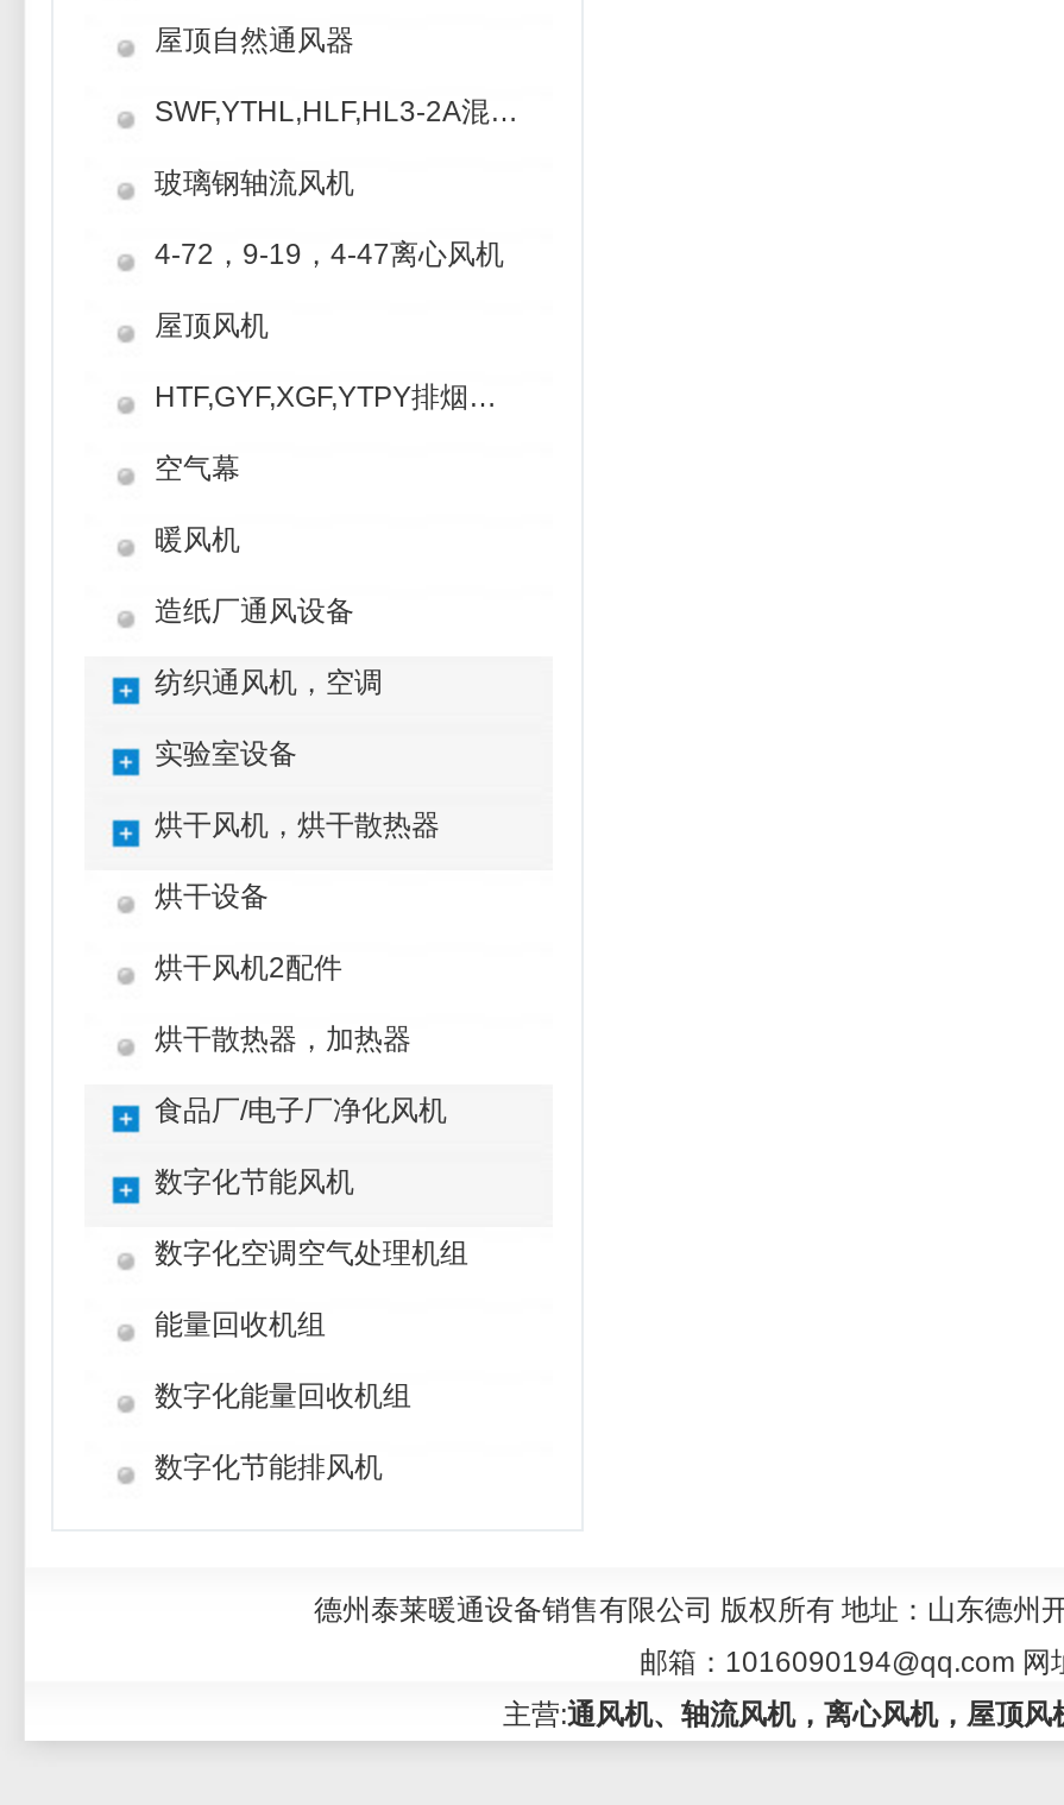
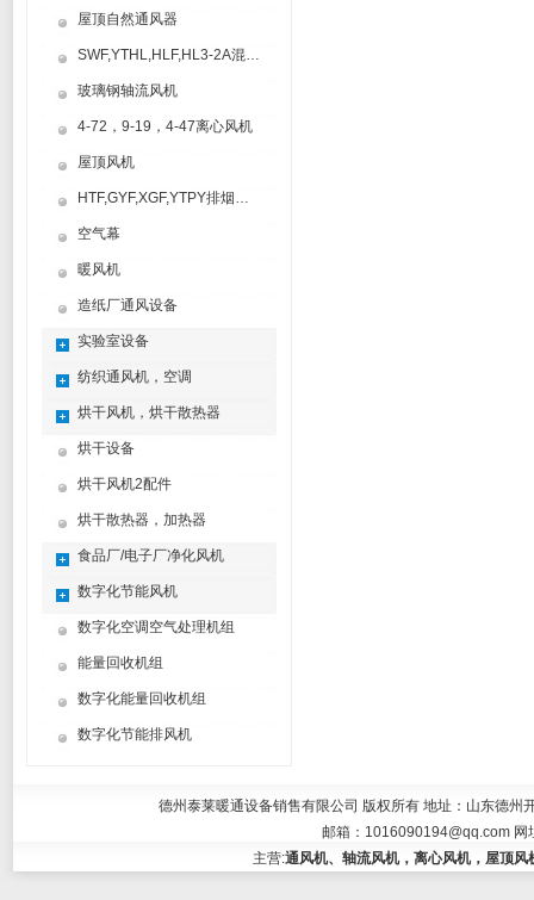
moved [155,666,383,699] -> [77,368,192,385]: 纺织通风机，空调
moved [155,737,297,771] -> [77,333,149,349]: 实验室设备

